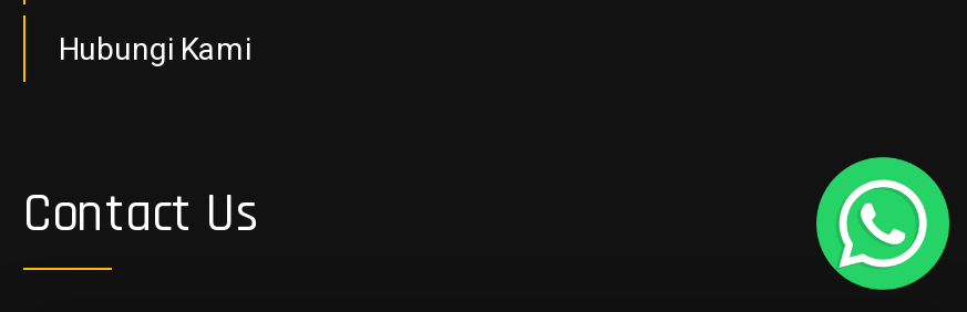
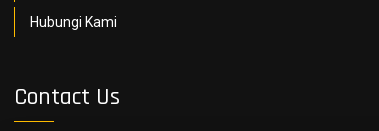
[814,155,951,292] [image] -> none

